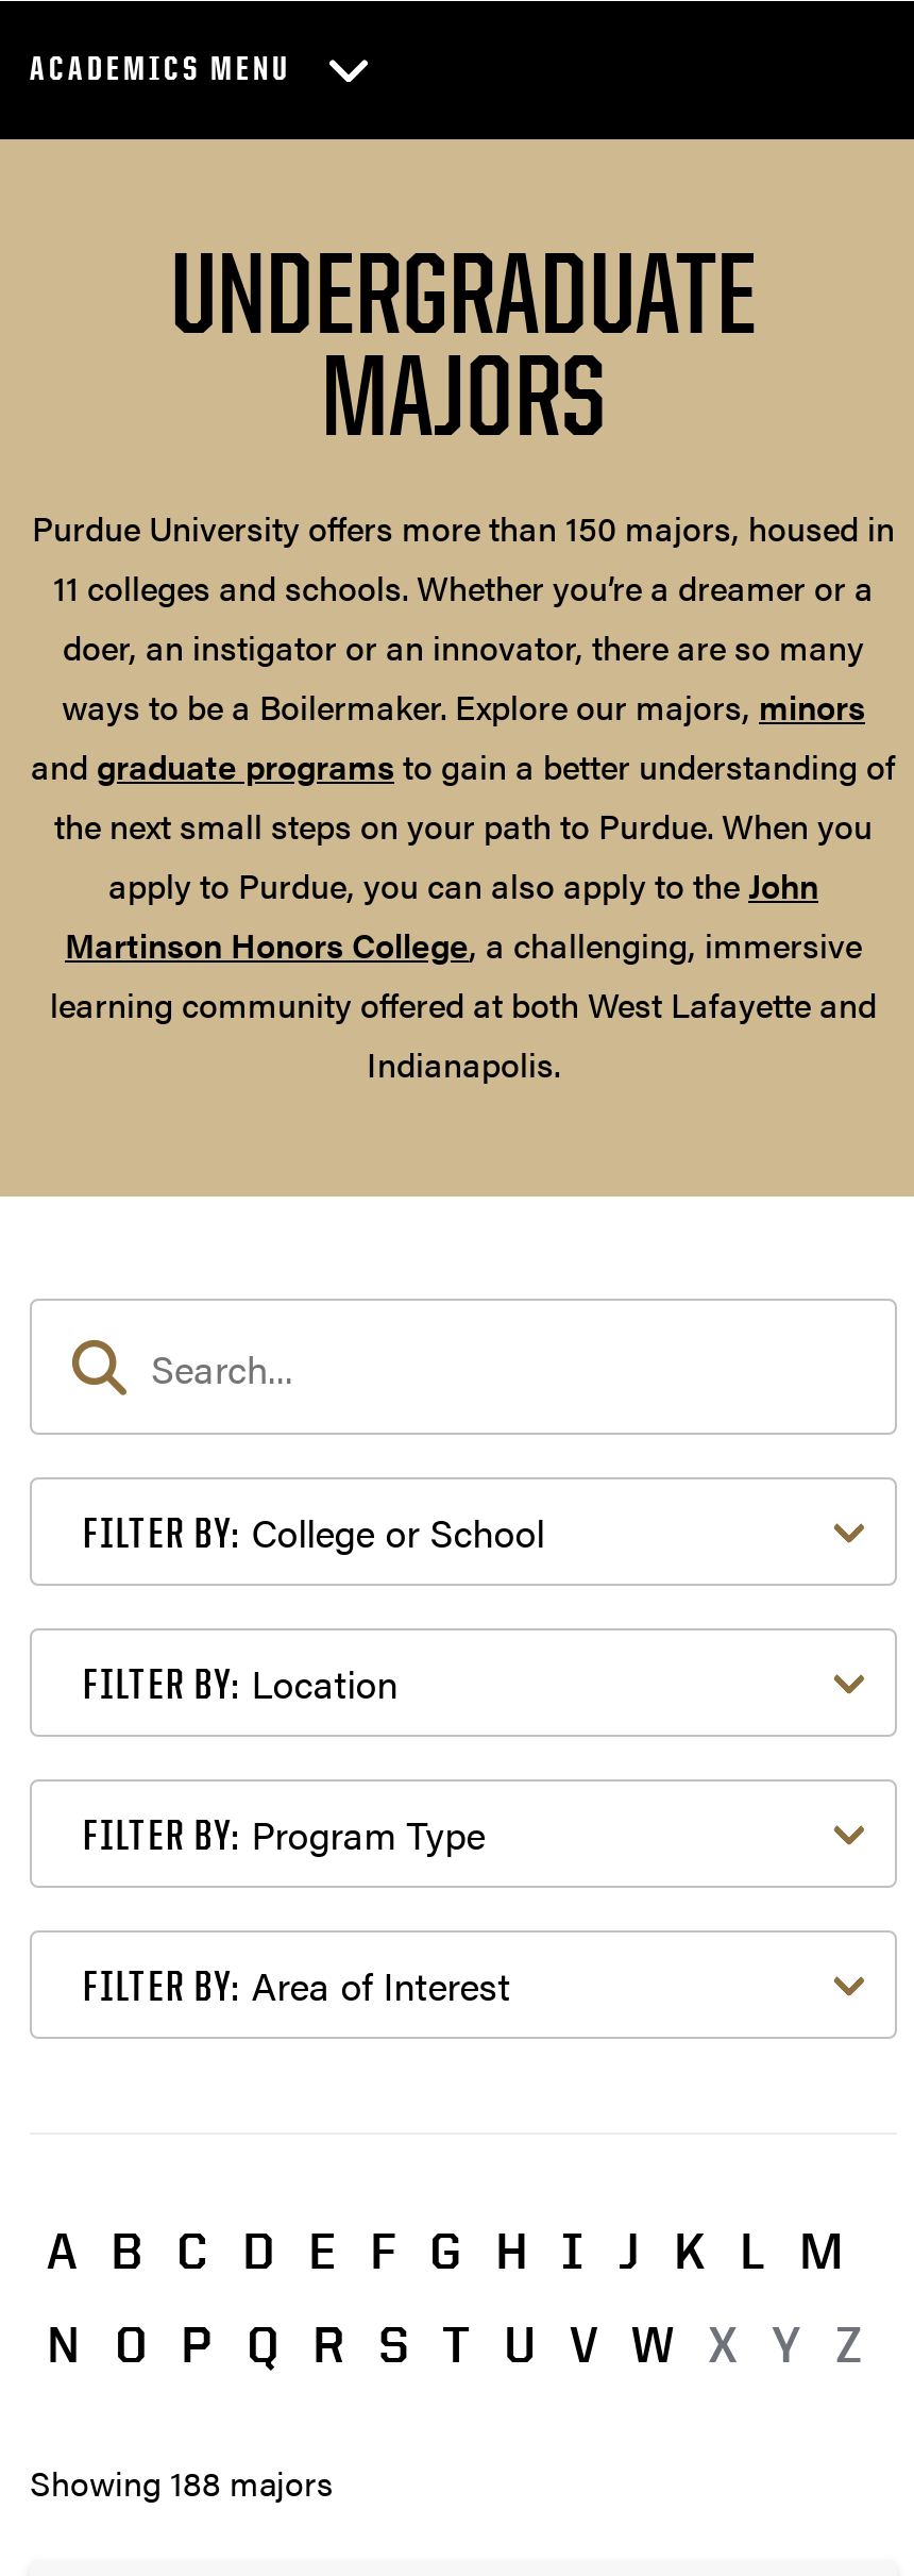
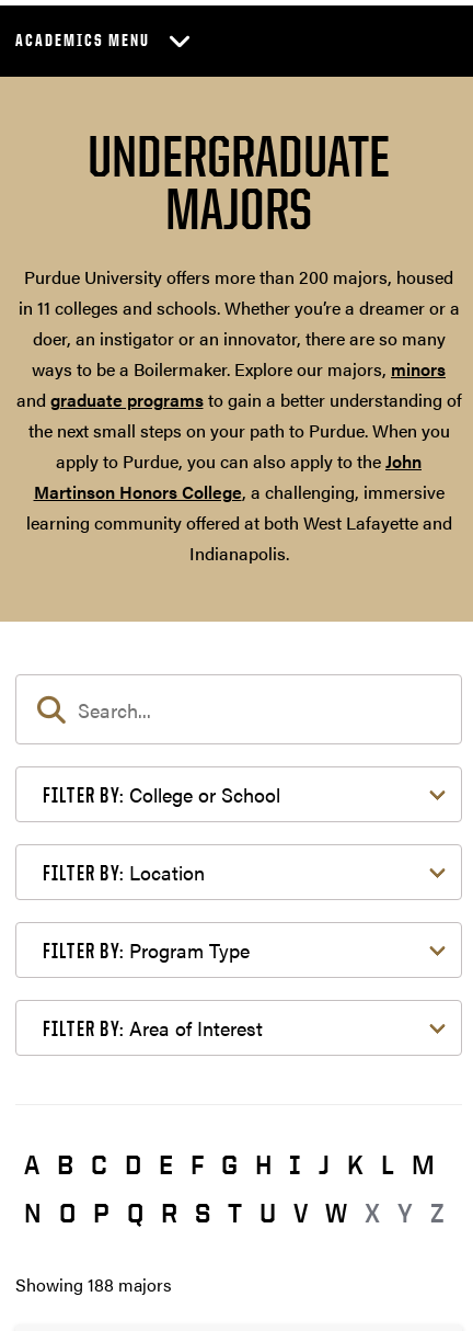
[32,504,895,612] Purdue University offers more than 150 majors, housed in | 11 colleges and schools. Whether you’re a dreamer or a -> [18,264,459,320] Purdue University offers more than 200 majors, housed | in 11 colleges and schools. Whether you’re a dreamer or a

